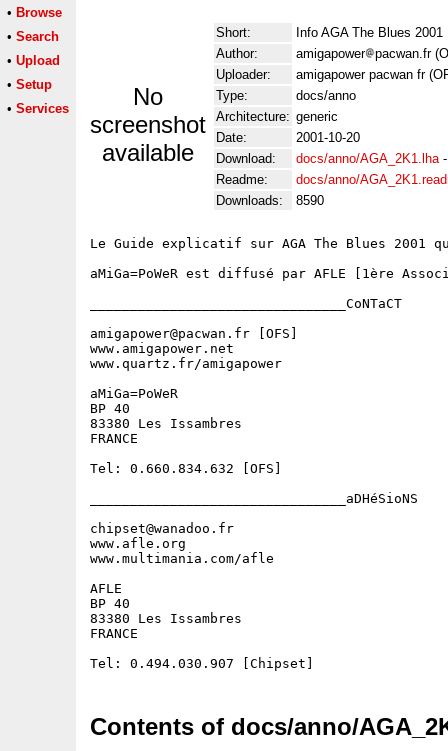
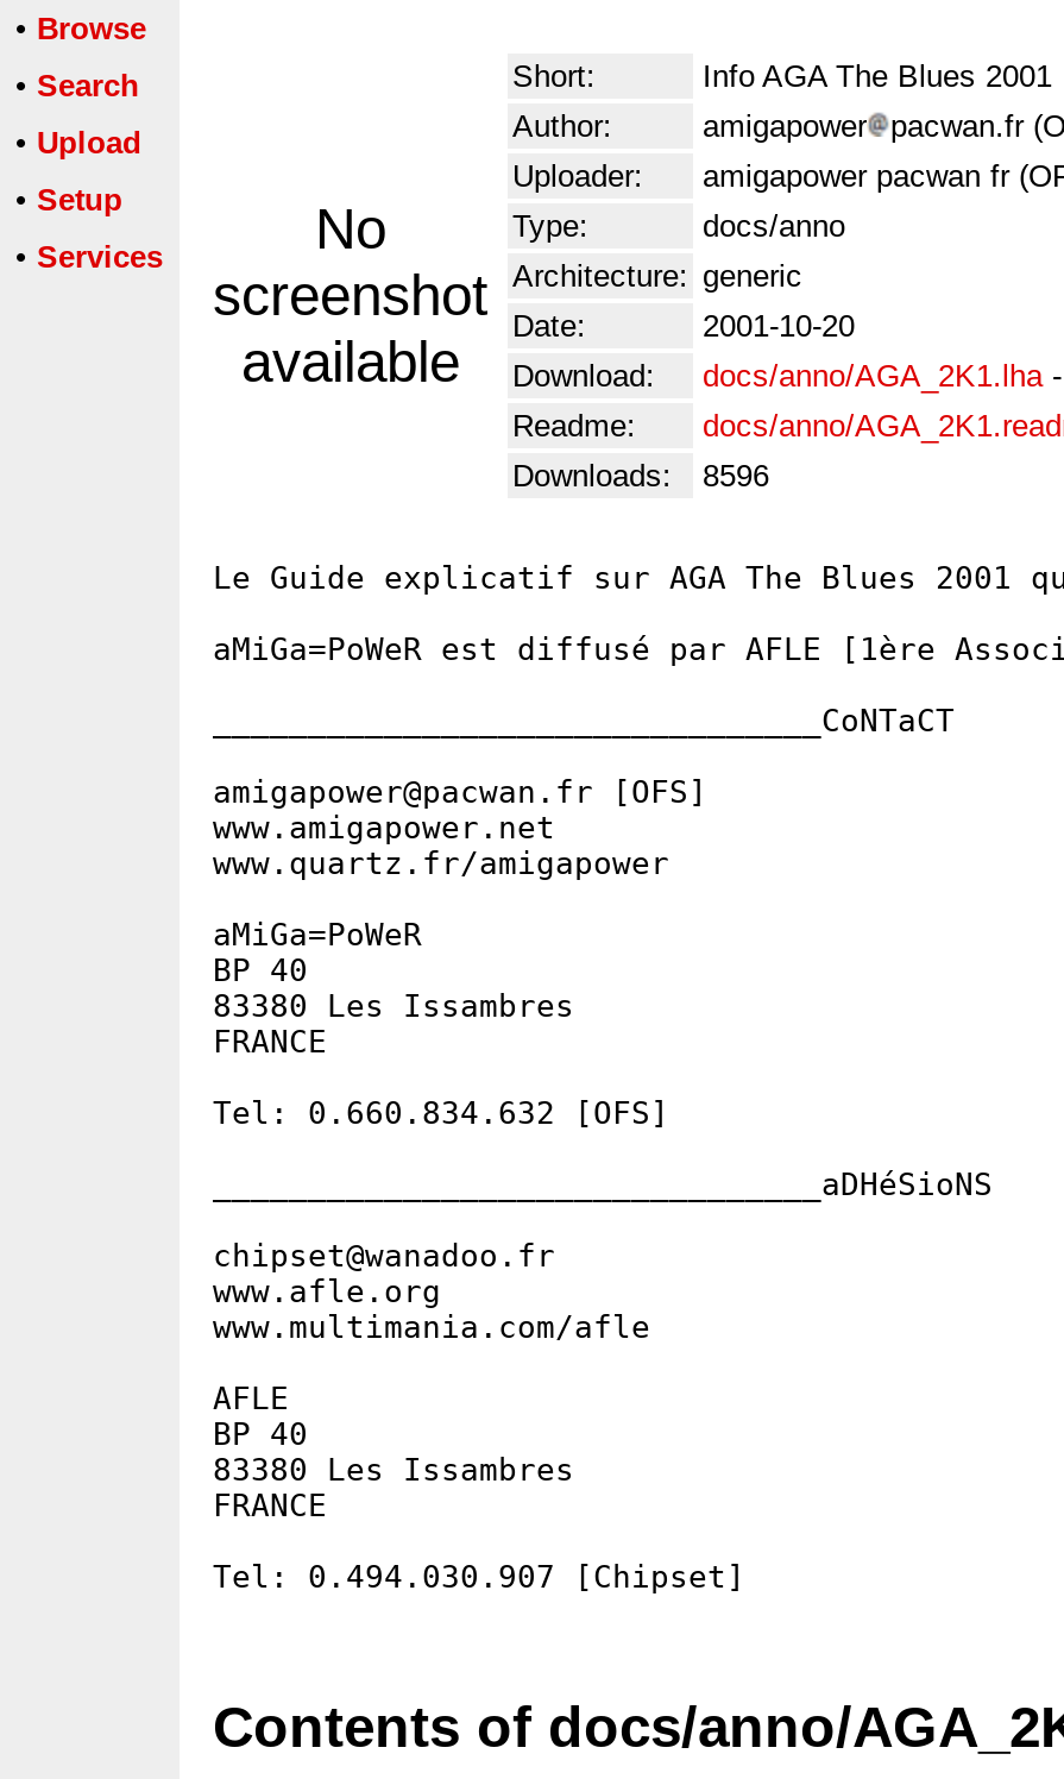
[216,193,324,208] Downloads: 8590 -> [512,458,769,494] Downloads: 8596

